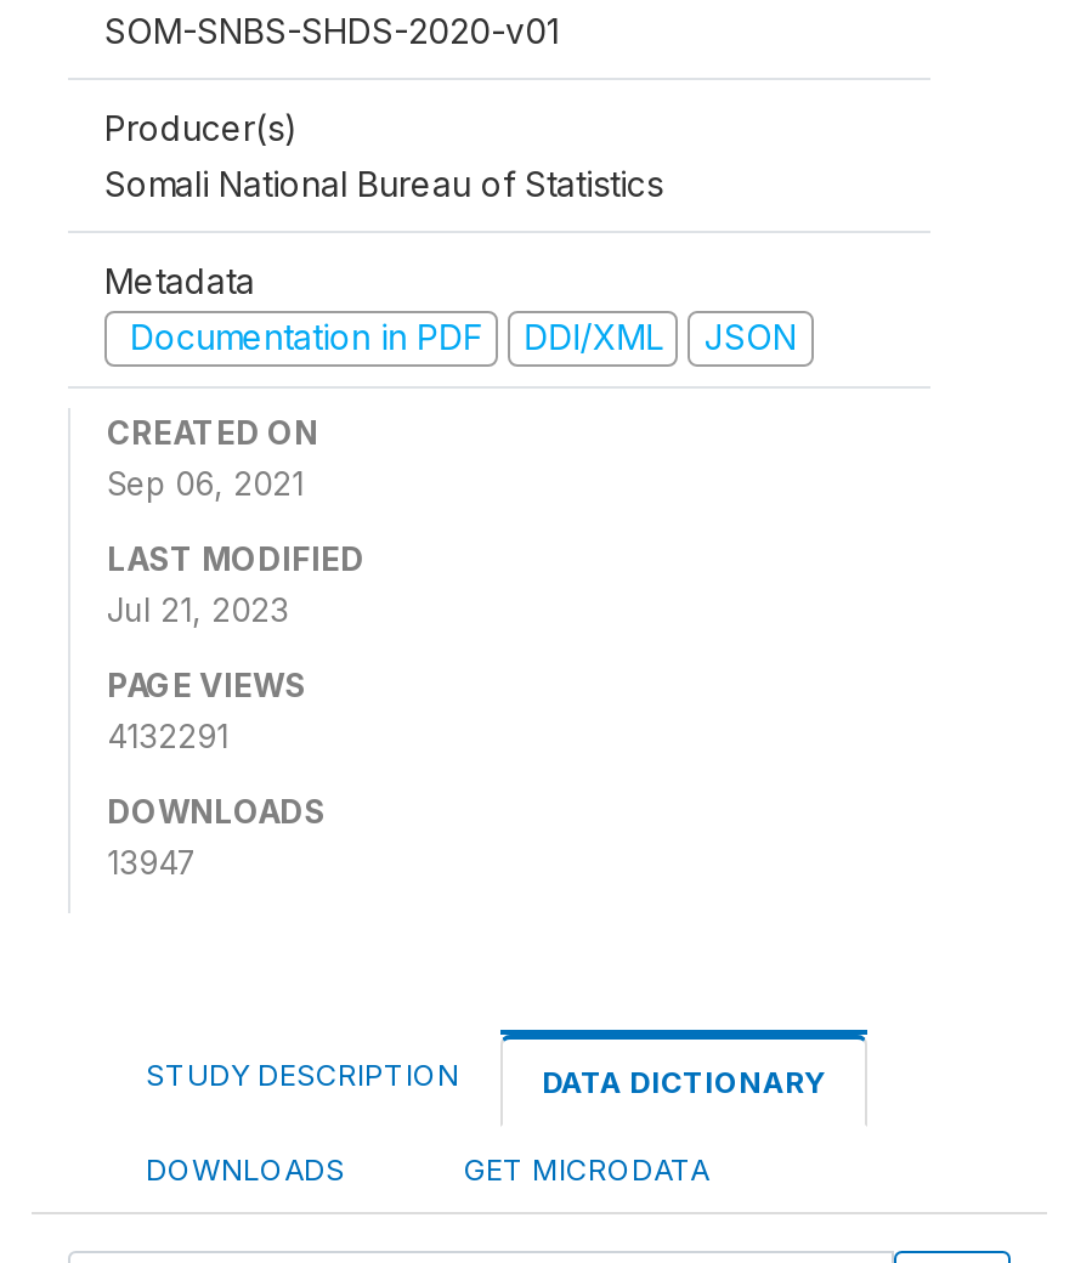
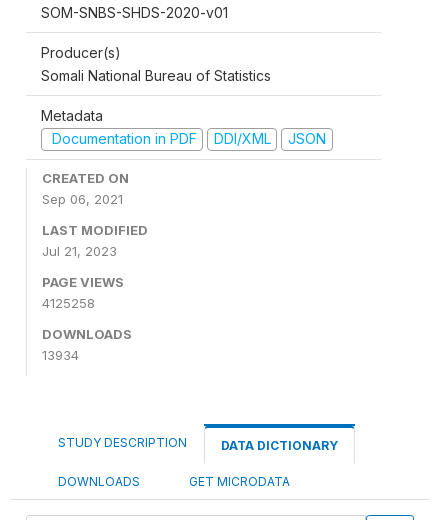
[107,715,228,754] 4132291 -> [42,294,95,310] 4125258
[107,842,197,880] 13947 -> [42,346,79,362] 13934

